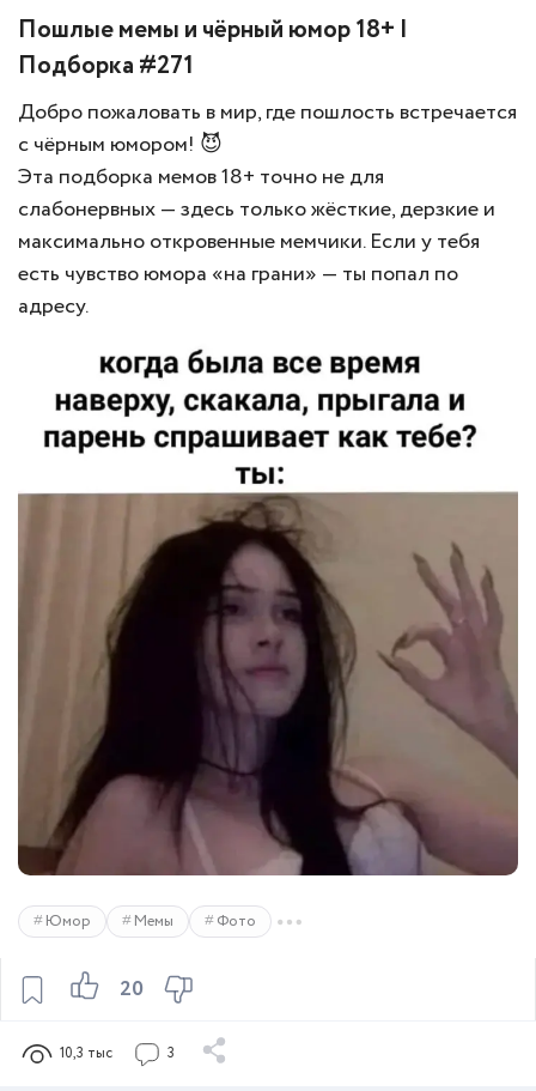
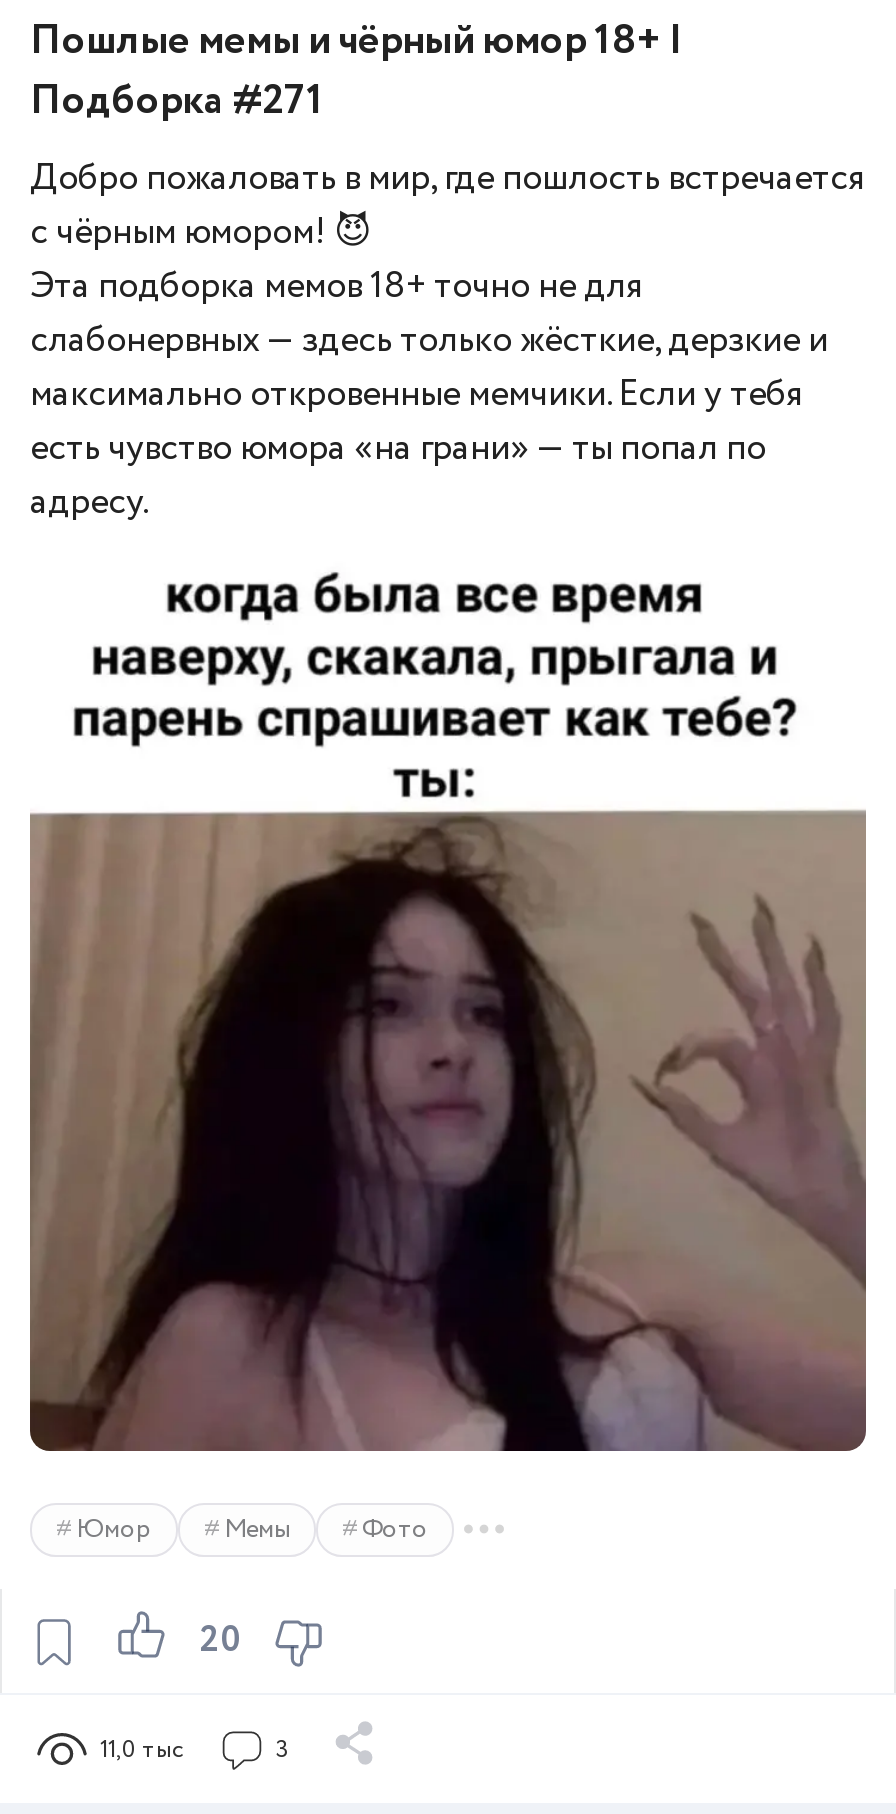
[60,1043,112,1064] 10,3 тыс -> [100,1732,184,1766] 11,0 тыс

